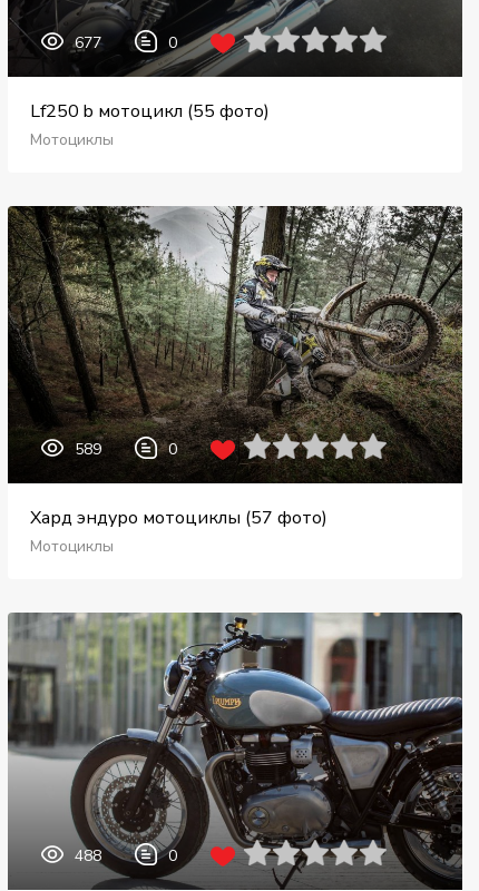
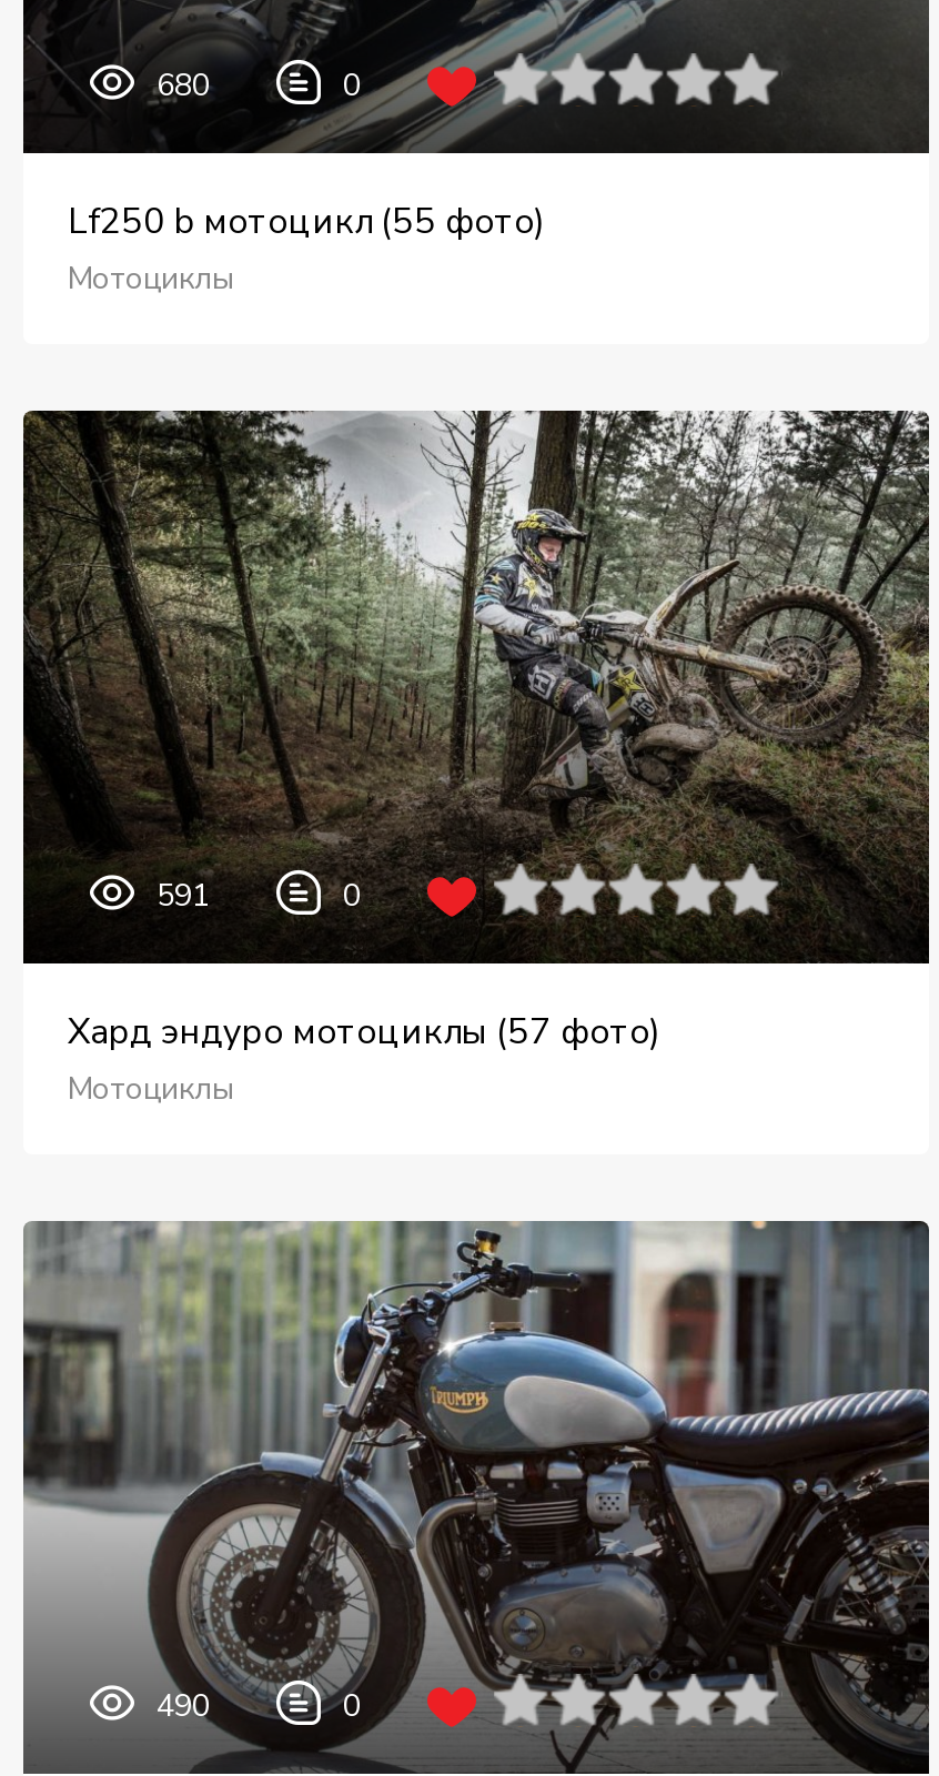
[75,33,101,54] 677 -> [156,65,210,107] 680
[75,439,101,460] 589 -> [156,875,210,917] 591
[75,845,101,867] 488 -> [156,1685,210,1727] 490

